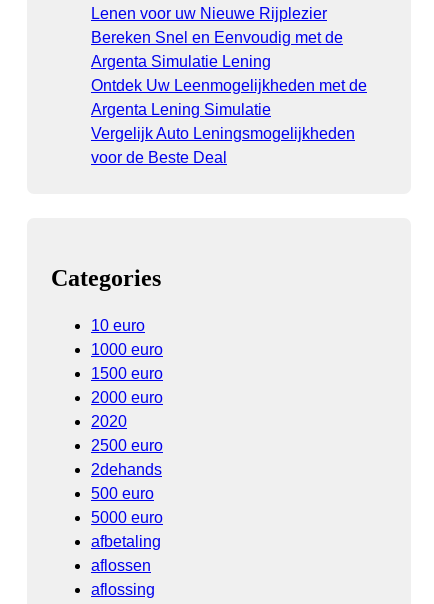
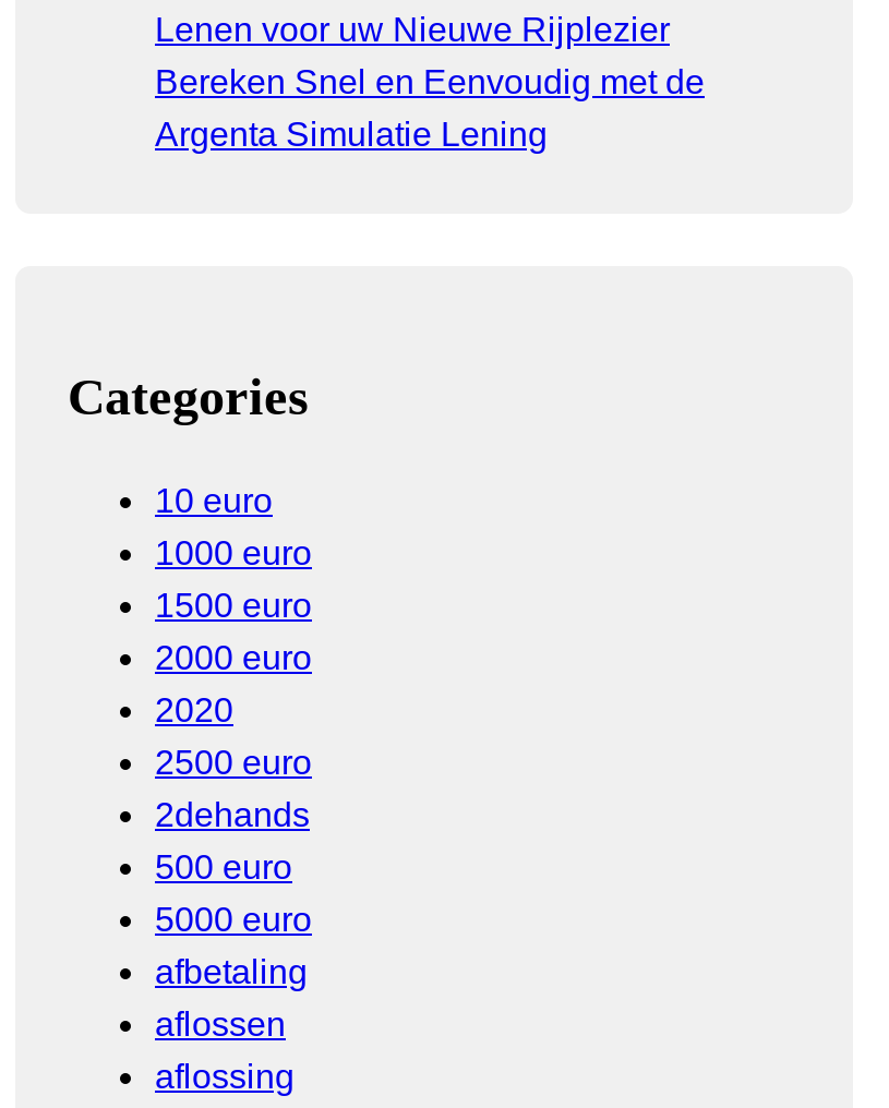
[91,77,367,166] Ontdek Uw Leenmogelijkheden met de | Argenta Lening Simulatie | Vergelijk Auto Leningsmogelijkheden | voor de Beste Deal -> none

